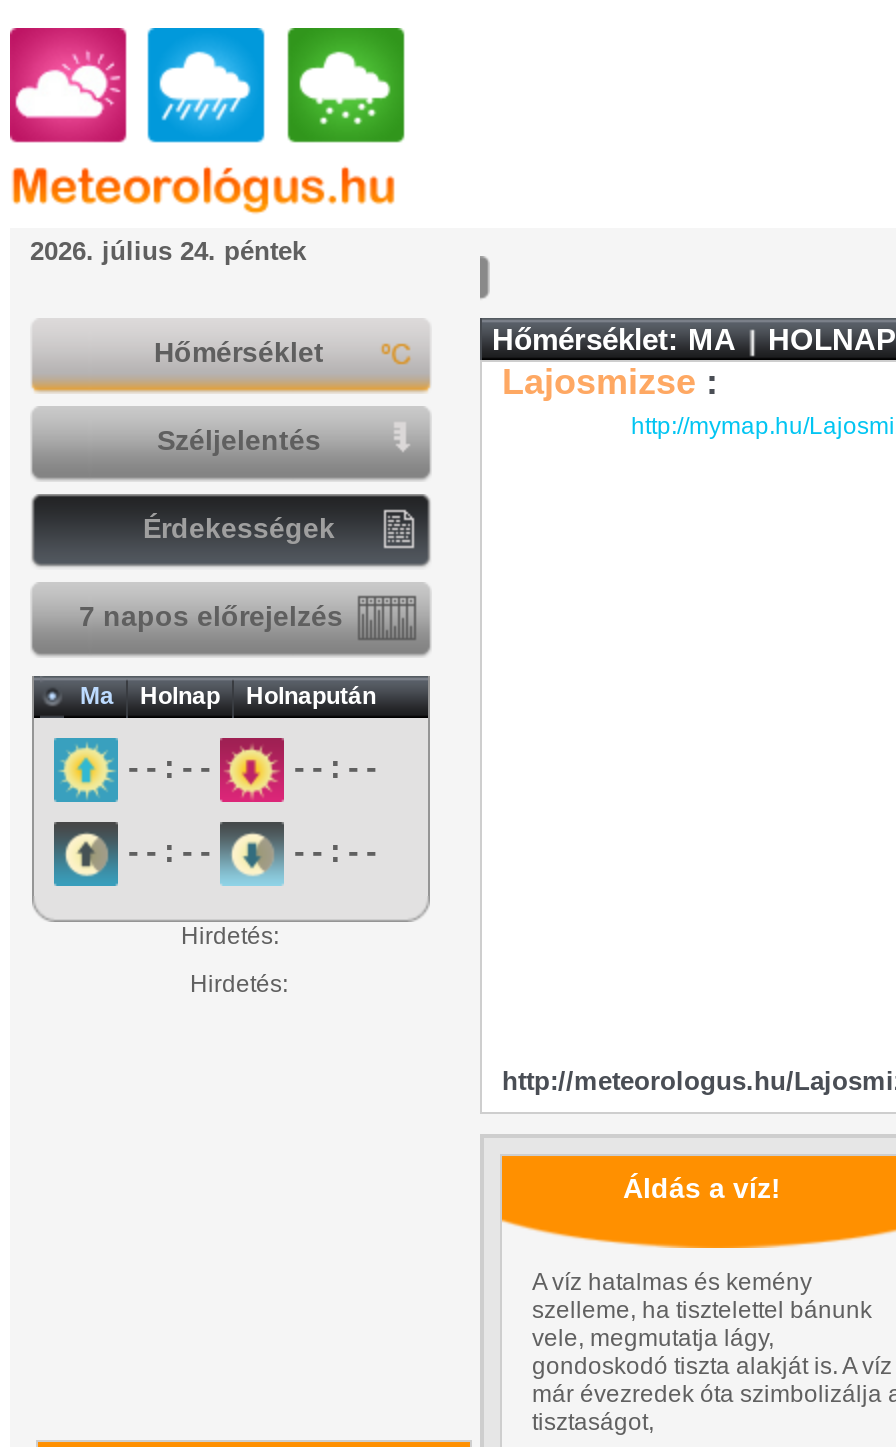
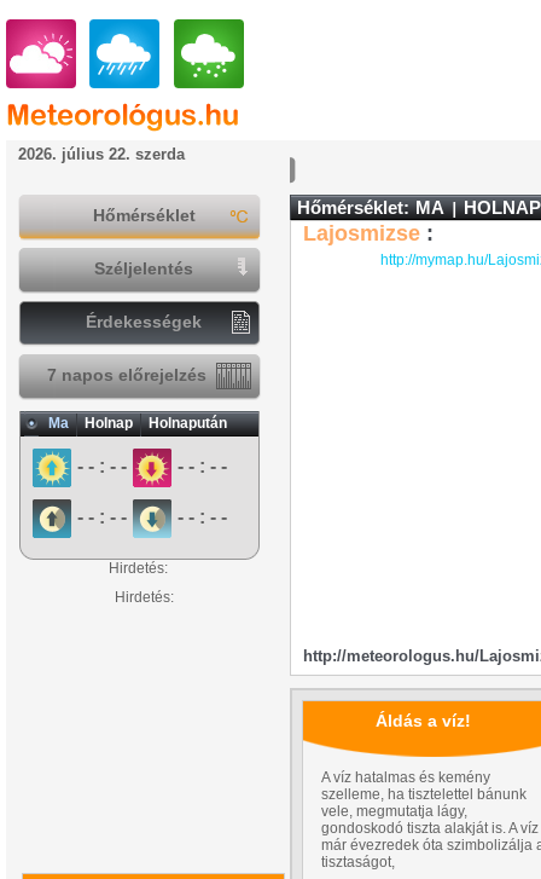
[30,236,306,266] 2026. július 24. péntek -> [18,145,185,163] 2026. július 22. szerda

